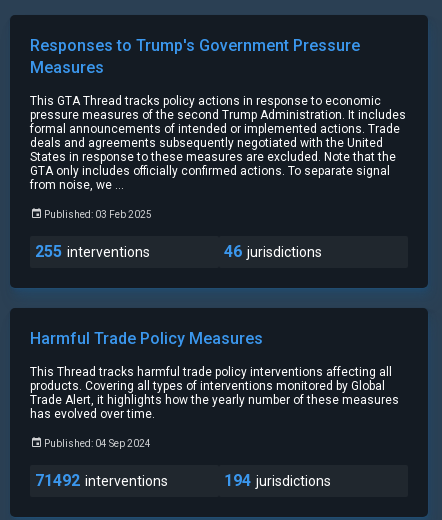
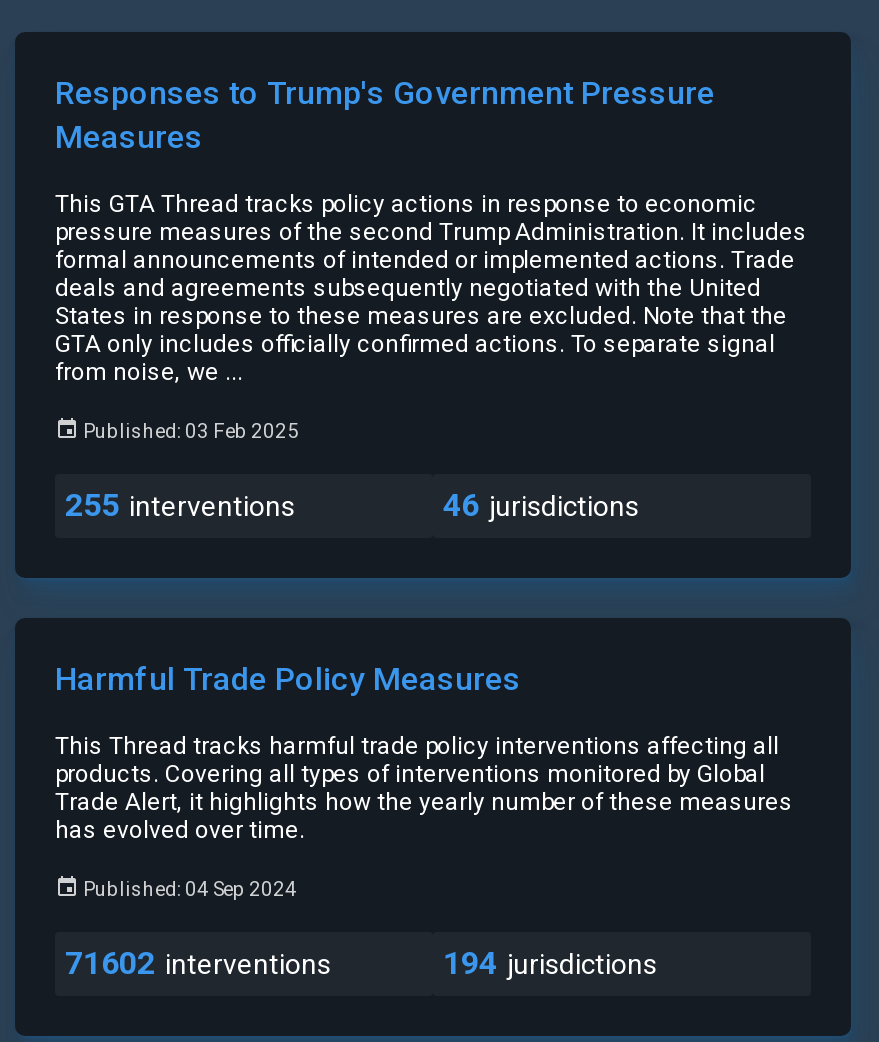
[35,471,168,490] 71492 interventions -> [65,944,331,982] 71602 interventions

